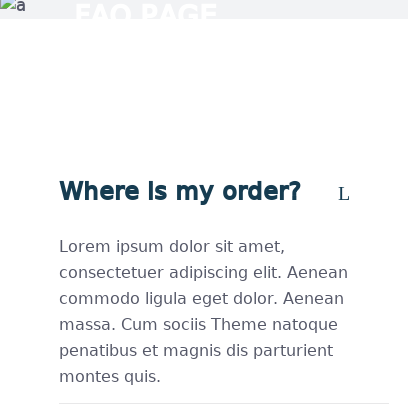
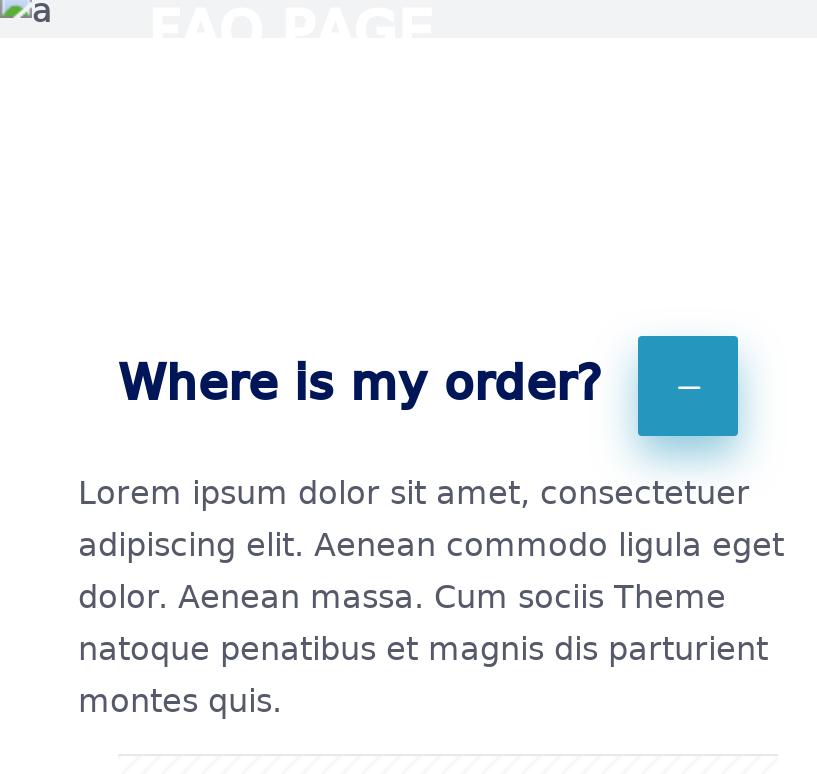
none -> [624,334,752,460] [image]

